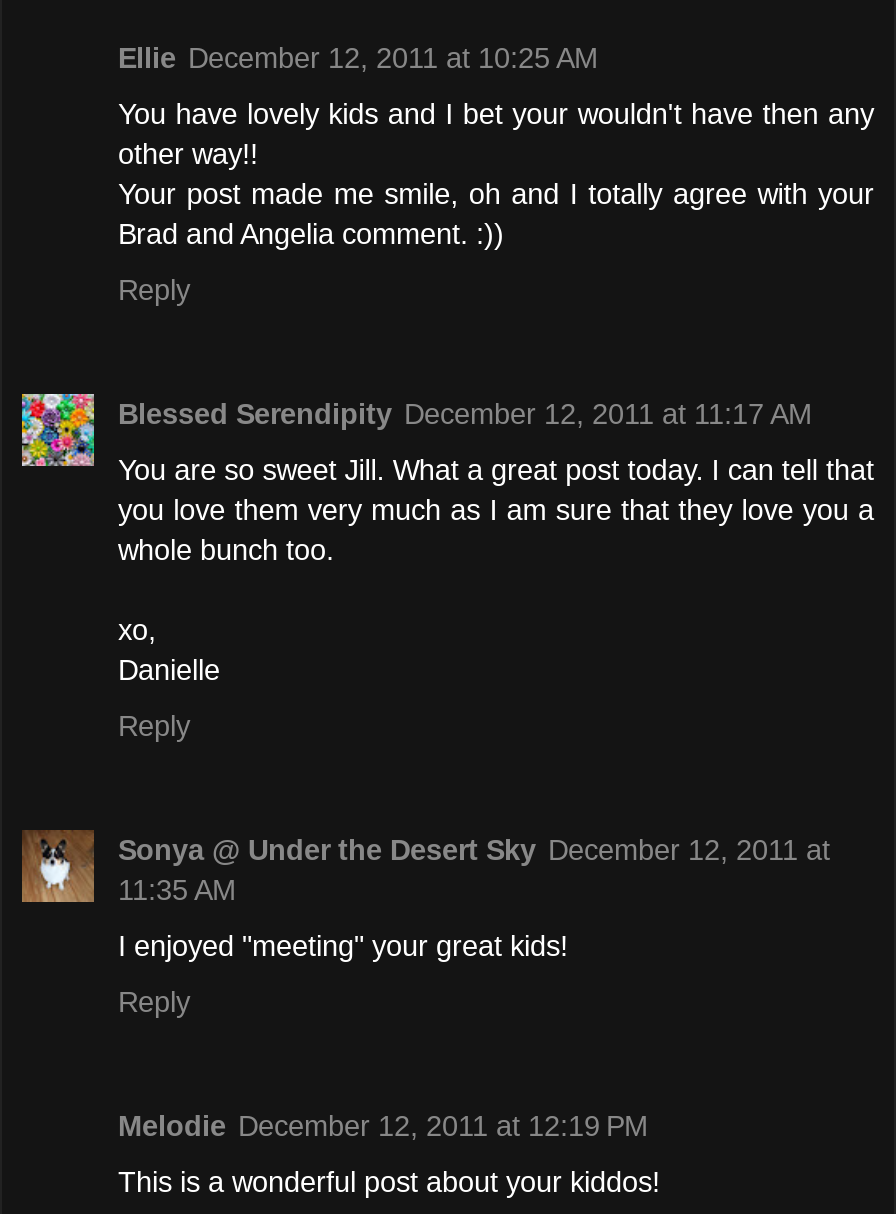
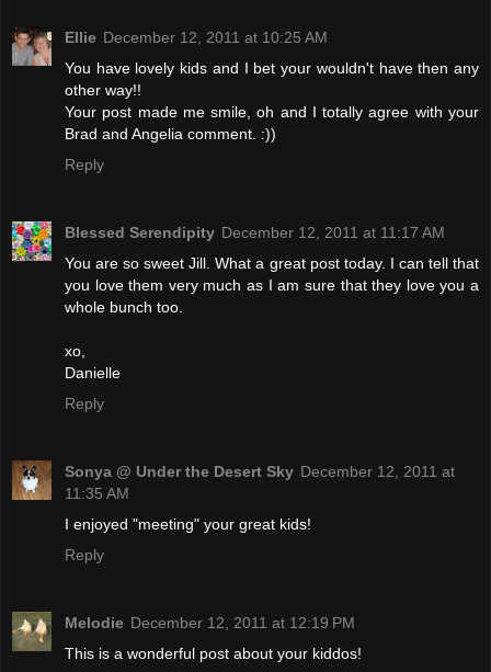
none -> [11,26,53,67] [image]
none -> [11,611,53,652] [image]

